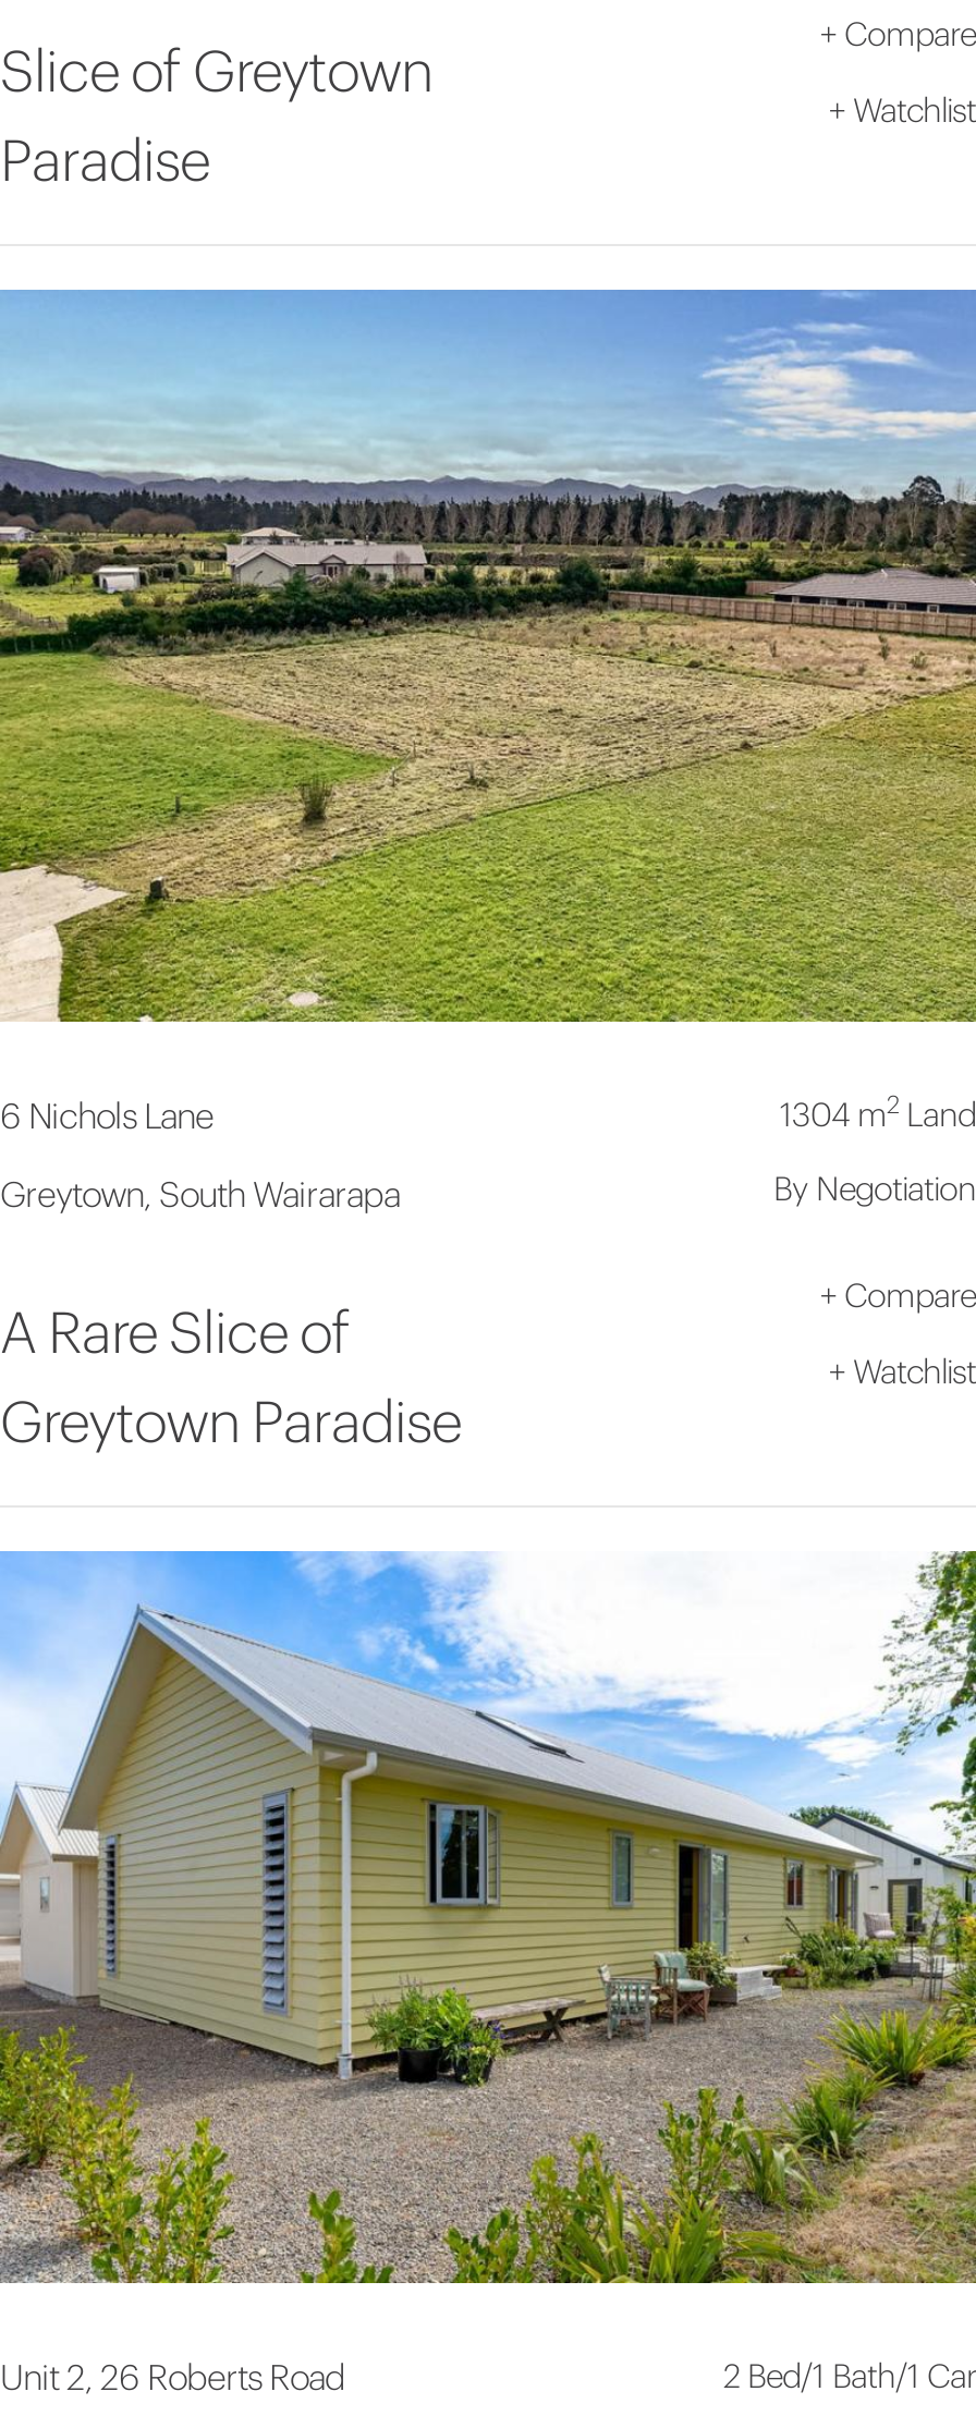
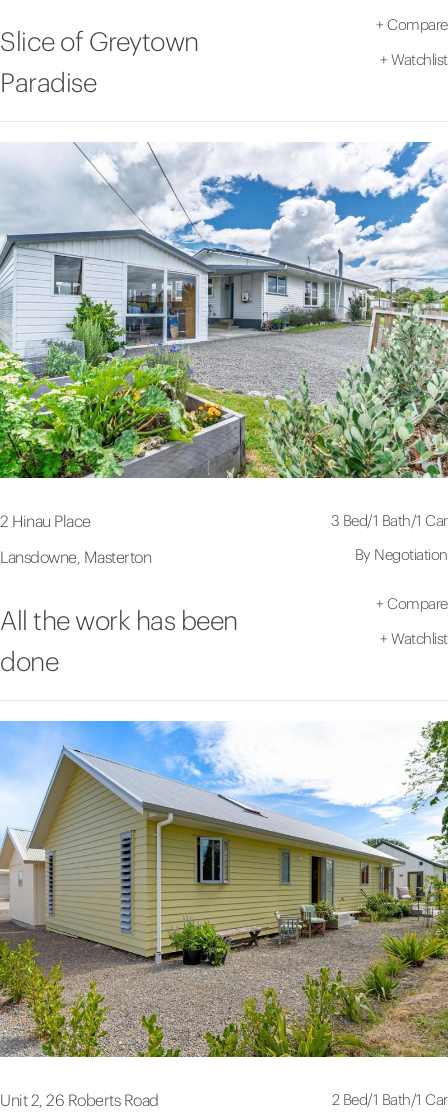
[7,288,976,1134] [image] | 1304 m2 Land -> [3,142,448,530] [image] | 3 Bed/ 1 Bath/ 1 Car
[0,1094,213,1138] 6 Nichols Lane -> [0,511,90,531] 2 Hinau Place
[0,1173,400,1217] Greytown, South Wairarapa -> [0,547,151,567] Lansdowne, Masterton
[0,1296,461,1457] A Rare Slice of | Greytown Paradise -> [0,604,237,678] All the work has been | done

